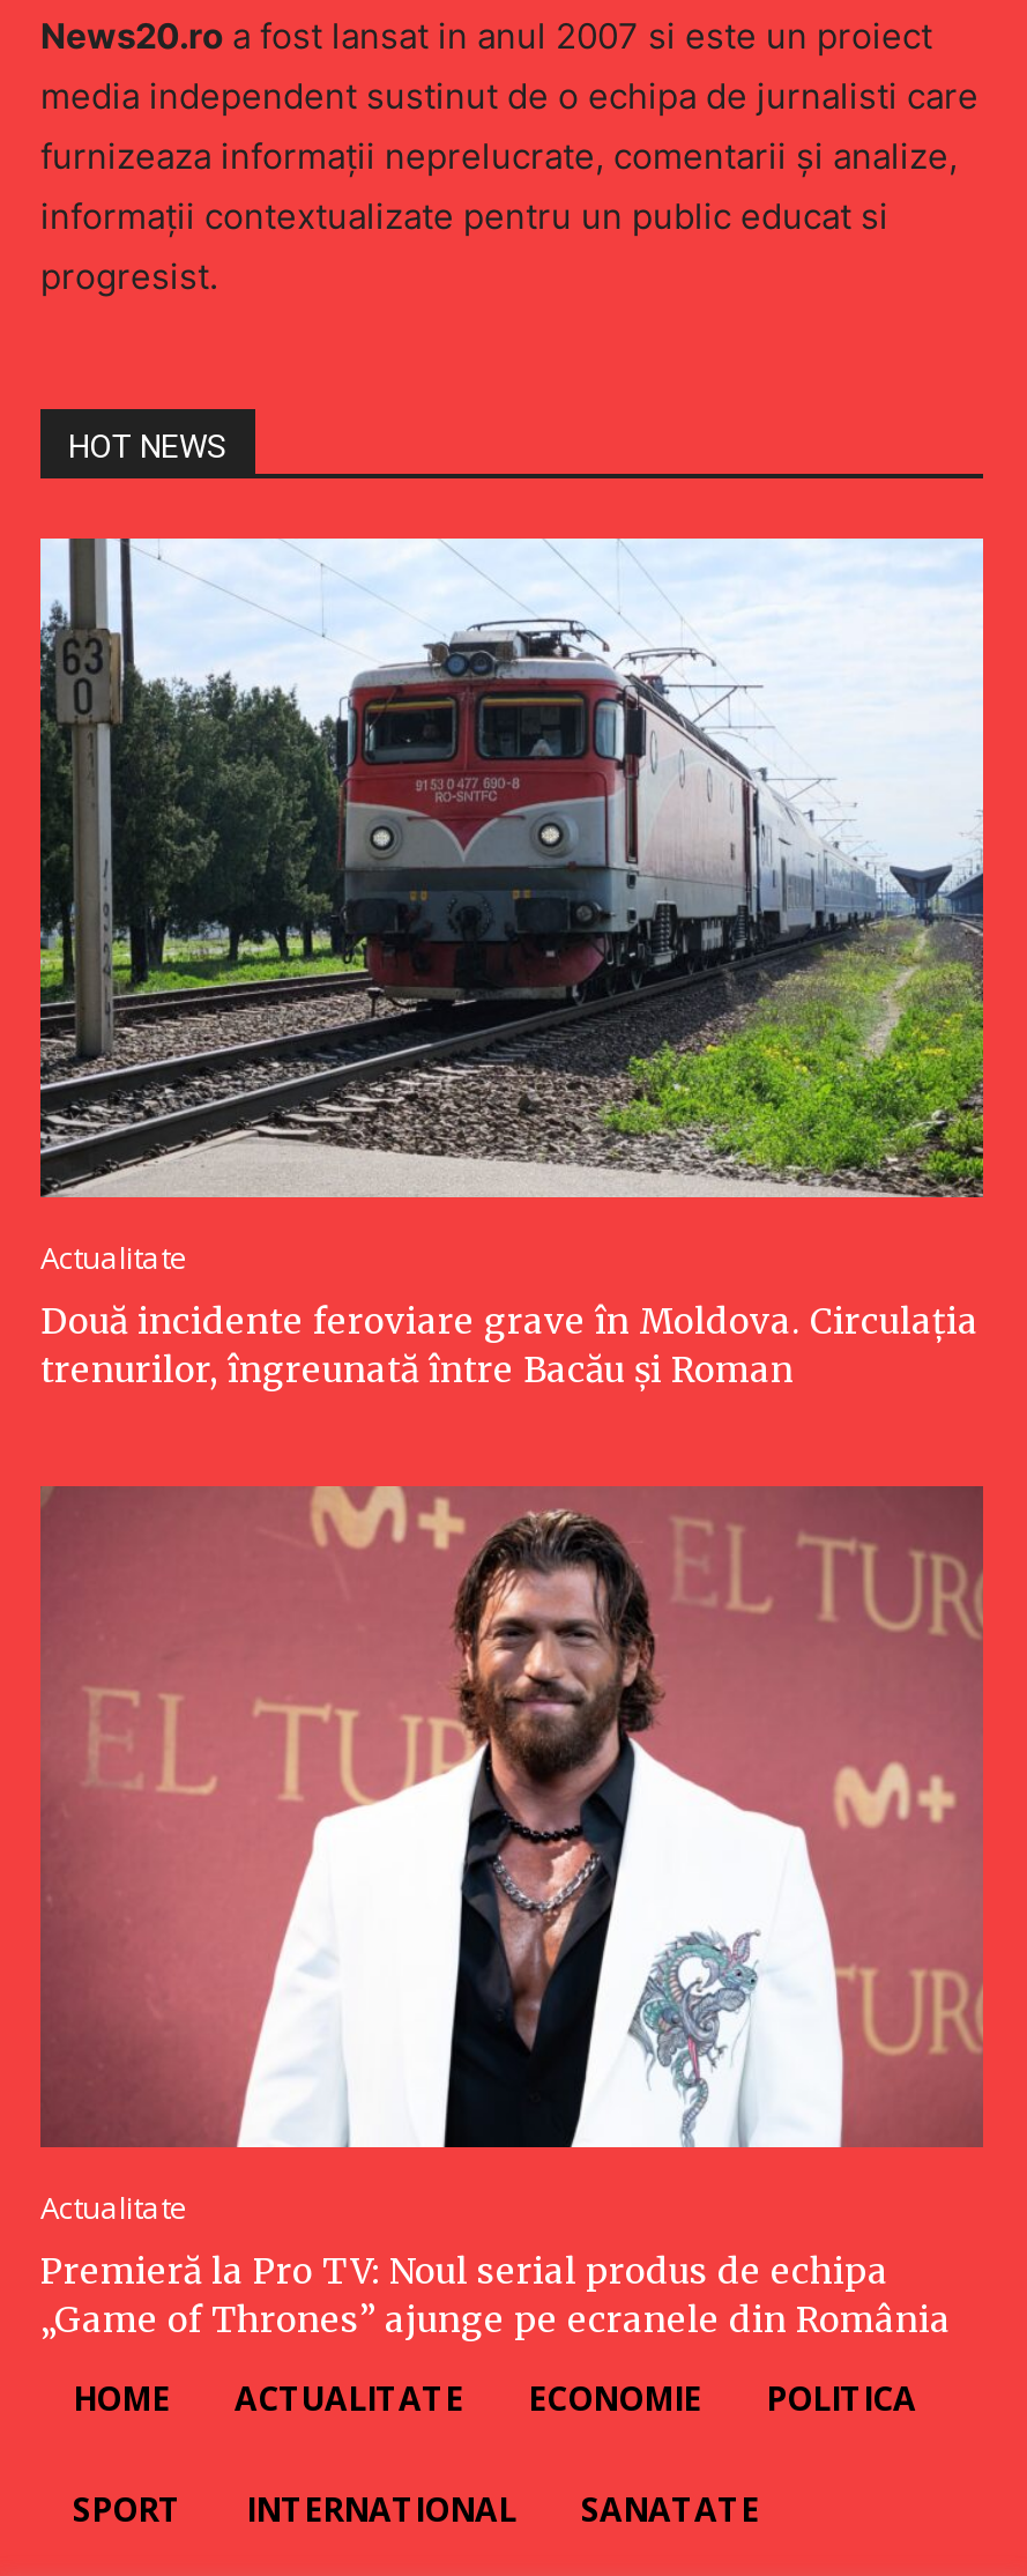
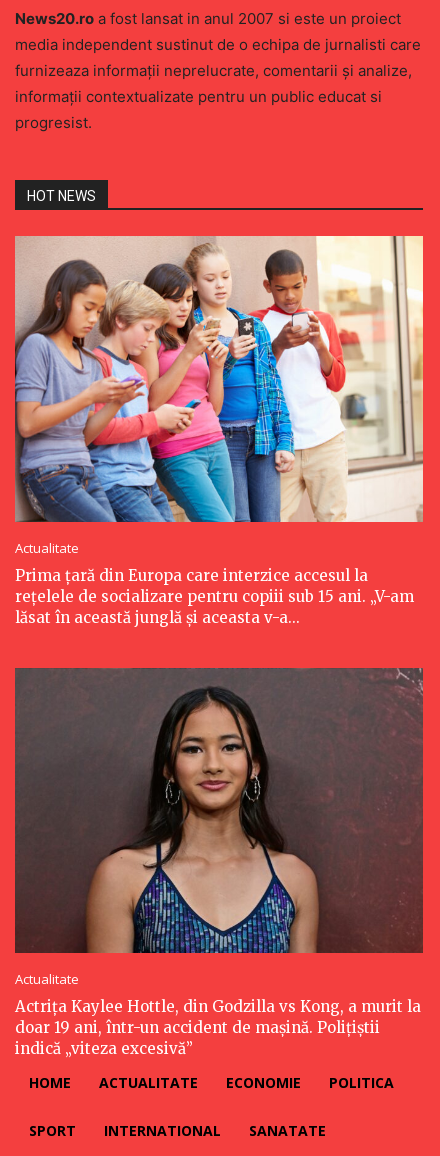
[38,535,985,1198] [image] -> [14,235,424,523] [image]
[40,1299,978,1392] Două incidente feroviare grave în Moldova. Circulația | trenurilor, îngreunată între Bacău și Roman -> [15,566,414,627] Prima țară din Europa care interzice accesul la | rețelele de socializare pentru copiii sub 15 ani. „V-am | lăsat în această junglă și aceasta v-a...
[40,1485,983,2151] [image] -> [15,667,423,954] [image]
[40,2248,951,2341] Premieră la Pro TV: Noul serial produs de echipa | „Game of Thrones” ajunge pe ecranele din România -> [15,997,421,1058] Actrița Kaylee Hottle, din Godzilla vs Kong, a murit la | doar 19 ani, într-un accident de mașină. Polițiștii | indică „viteza excesivă”

